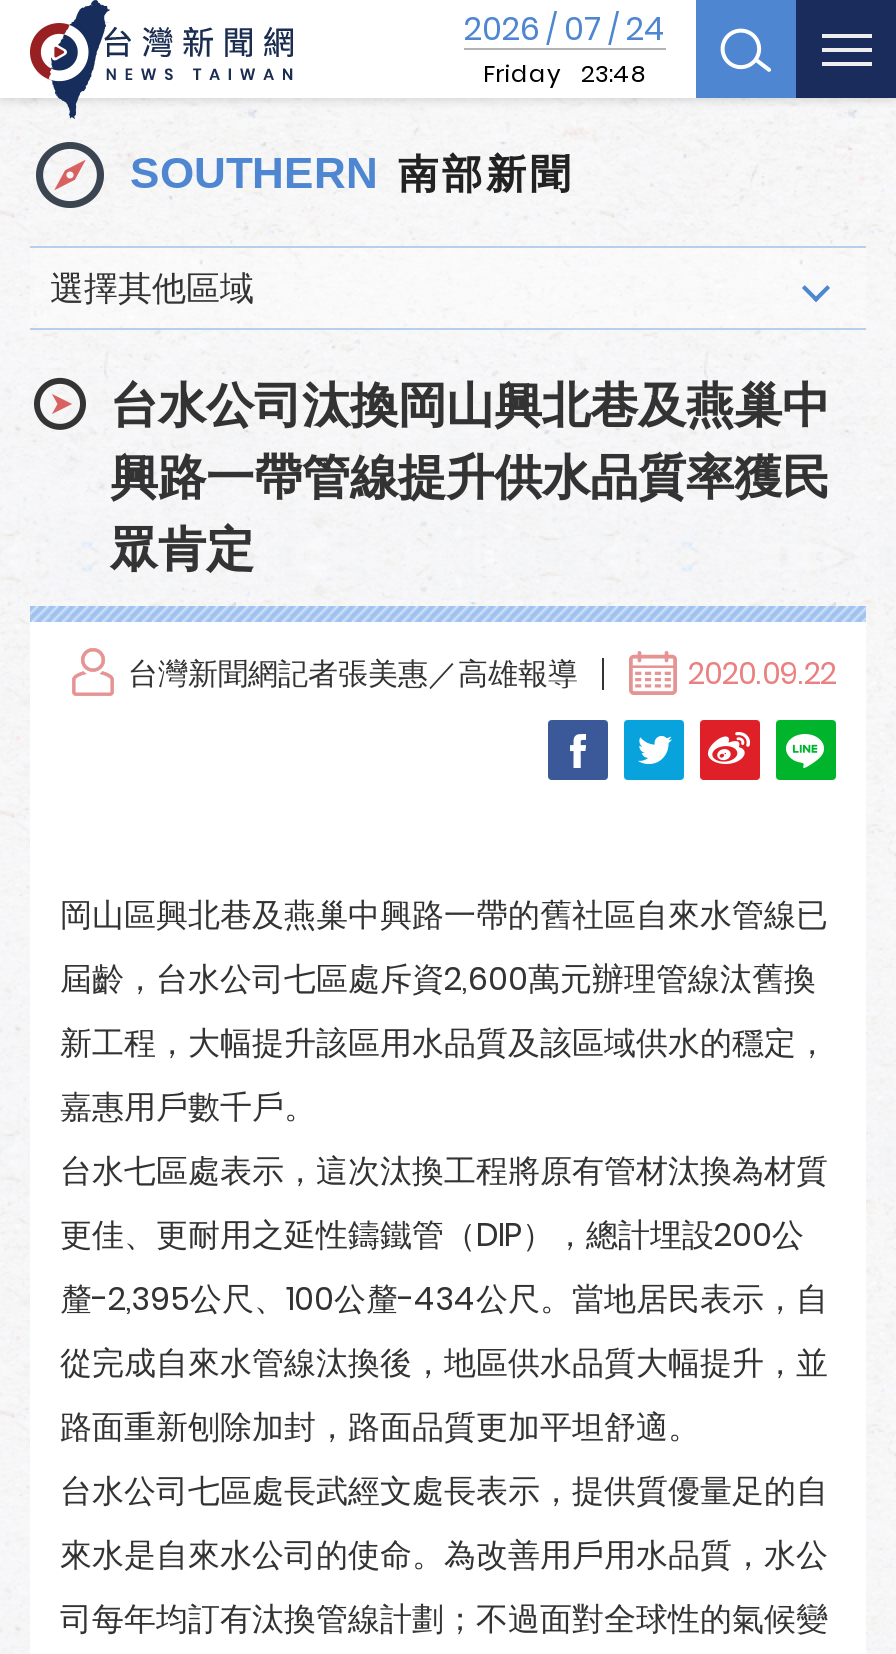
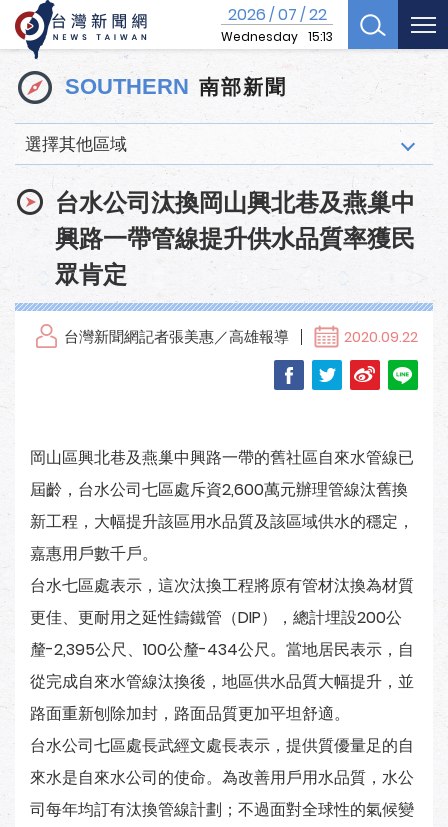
[464,6,666,90] 2026 / 07 / 24 | Friday 23:48 -> [221,3,333,45] 2026 / 07 / 22 | Wednesday 15:13

